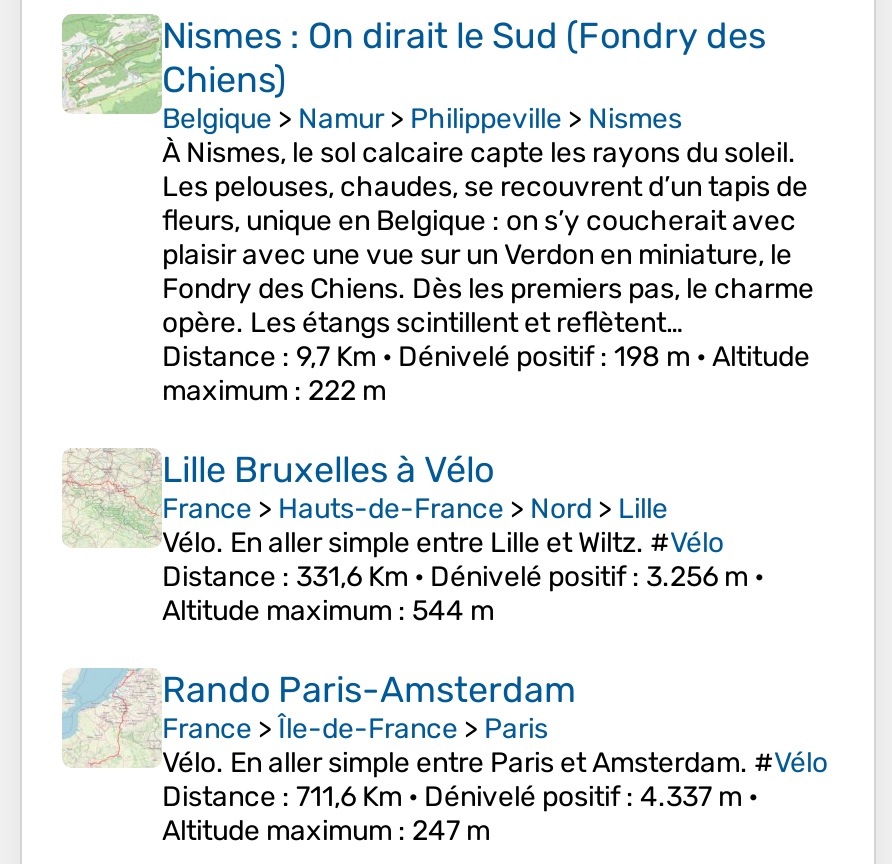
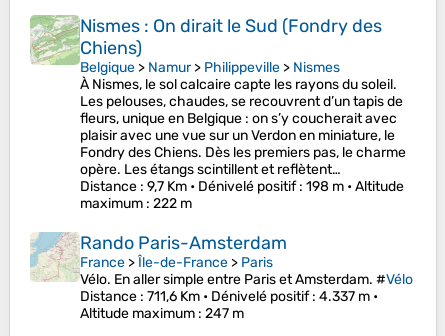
[62,448,764,628] [image] | Lille Bruxelles à Vélo | France > Hauts-de-France > Nord > Lille | Vélo. En aller simple entre Lille et Wiltz. #Vélo | Distance: 331,6 Km • Dénivelé positif: 3.256 m • | Altitude maximum: 544 m -> none

